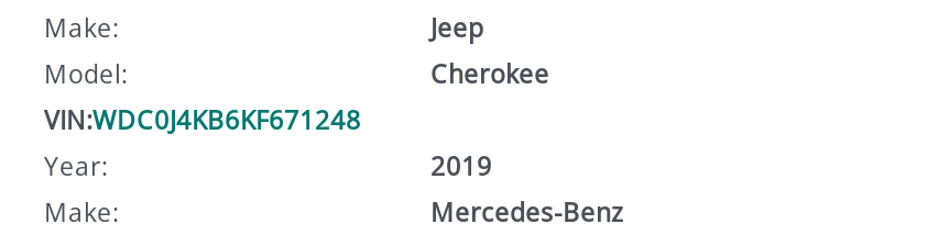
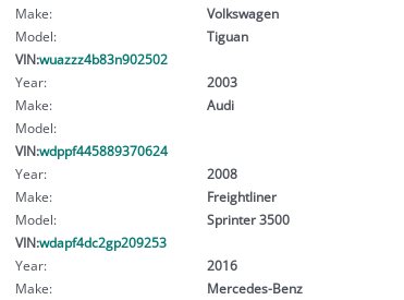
[430,8,483,43] Jeep -> [206,4,278,21] Volkswagen
[44,54,549,135] Cherokee | VIN:WDC0J4KB6KF671248 -> [15,27,248,67] Tiguan | VIN:wuazzz4b83n902502
[430,146,492,181] 2019 -> [15,73,289,273] 2003 | Make: | Audi | Model: | VIN:wdppf445889370624 | Year: | 2008 | Make: | Freightliner | Model: | Sprinter 3500 | VIN:wdapf4dc2gp209253 | Year: | 2016

